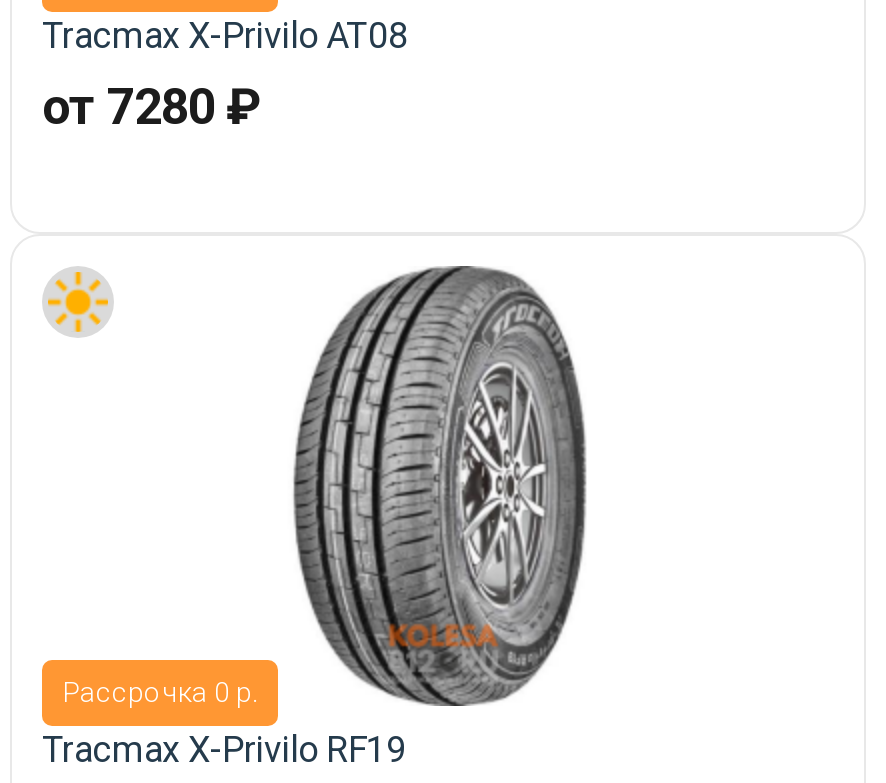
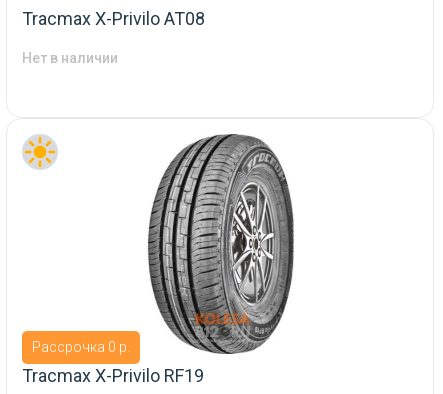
[42,78,261,136] от 7280 ₽ -> [22,50,118,66] Нет в наличии

